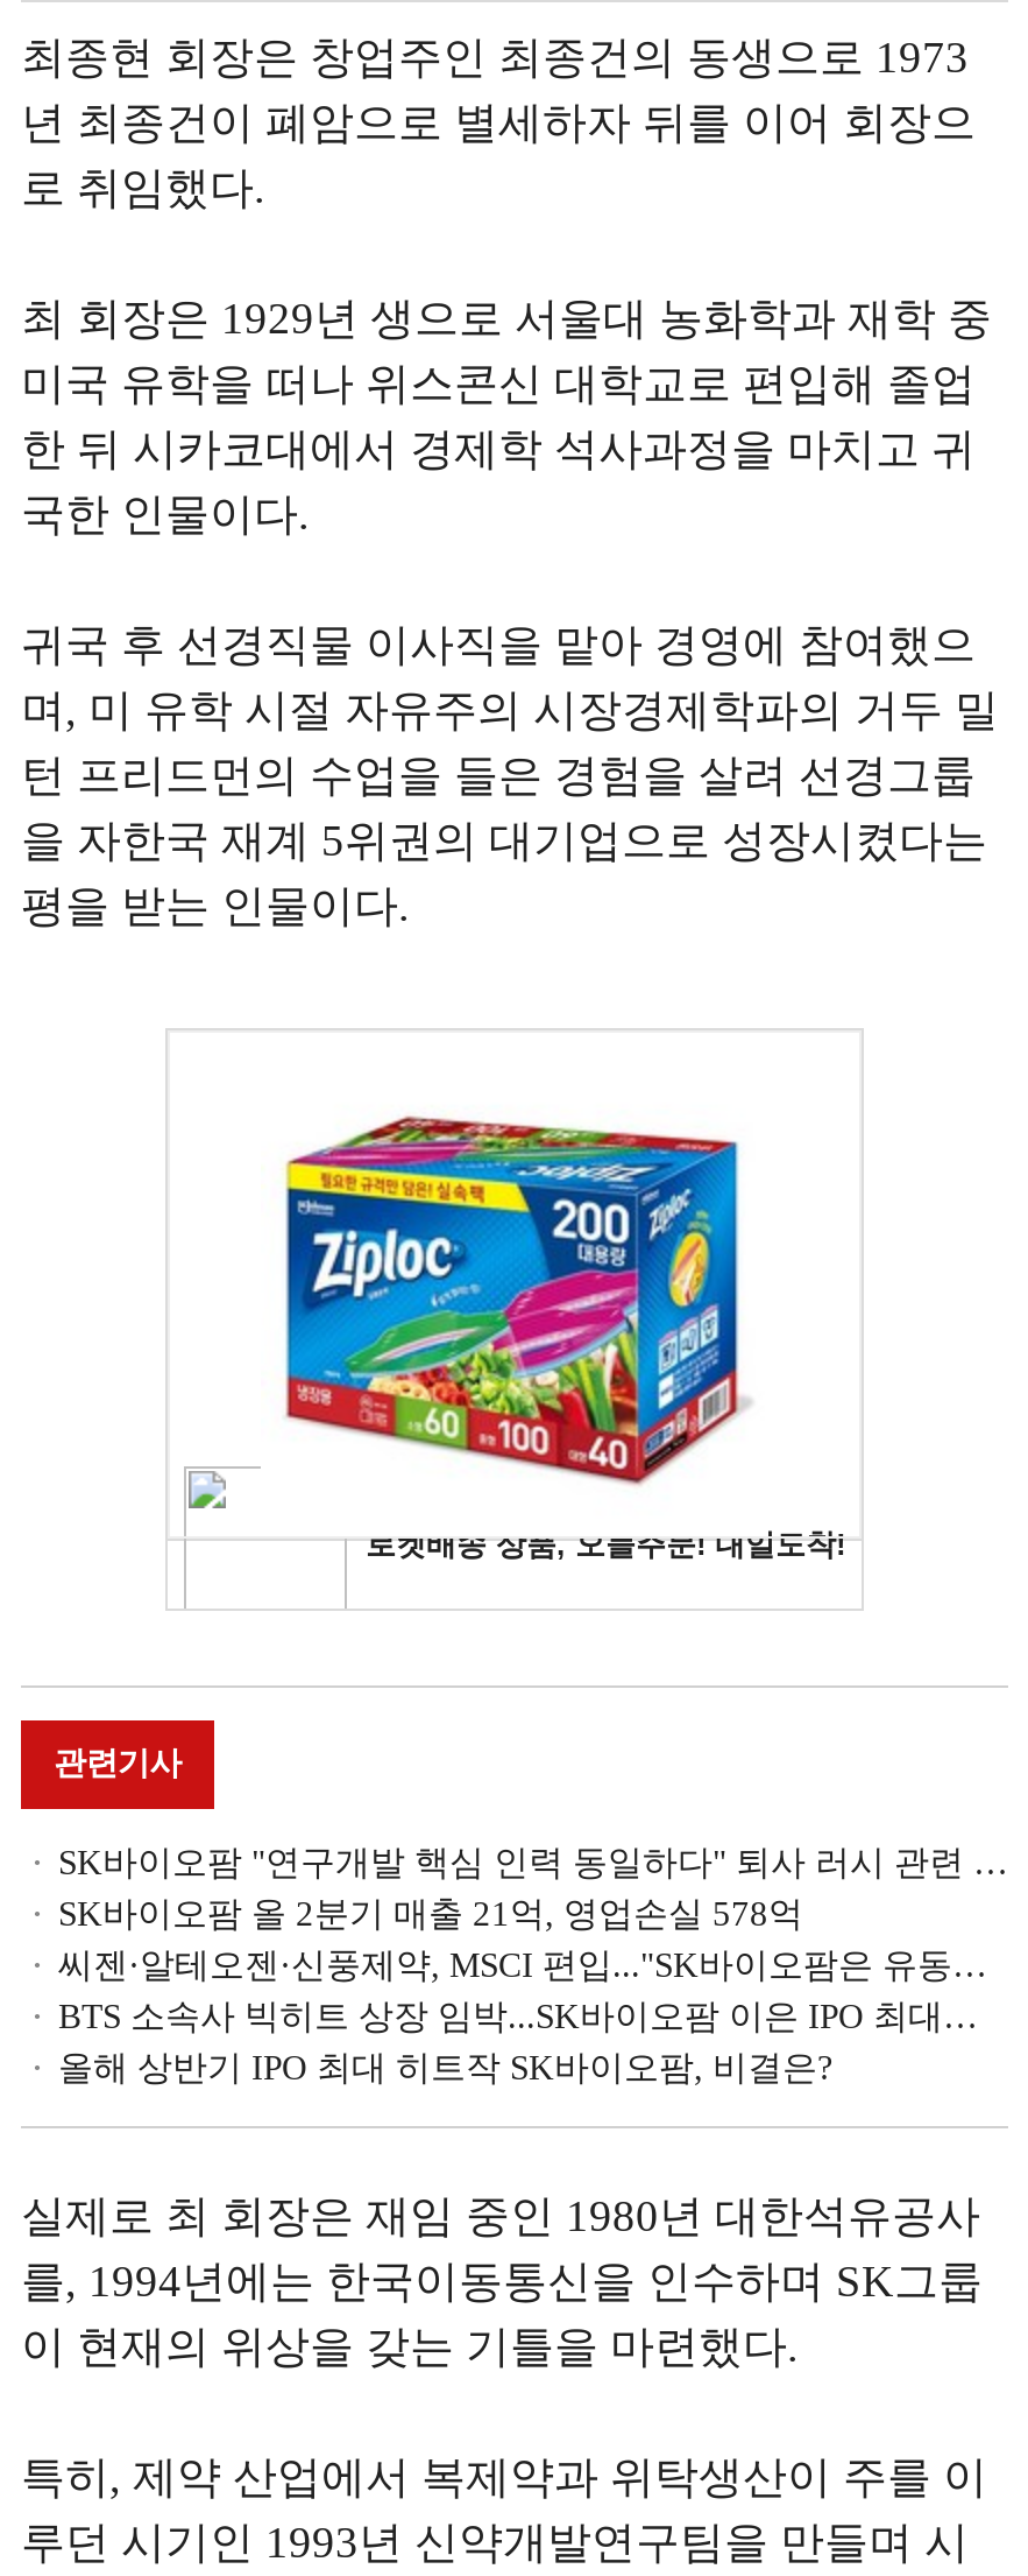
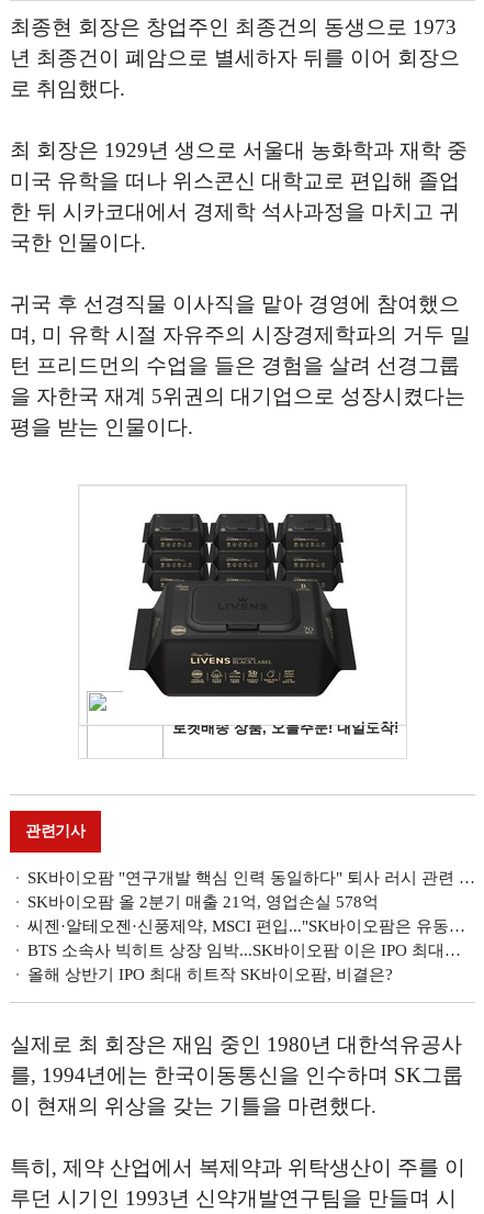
[275,1091,757,1487] [image] -> [127,513,358,700] [image]

